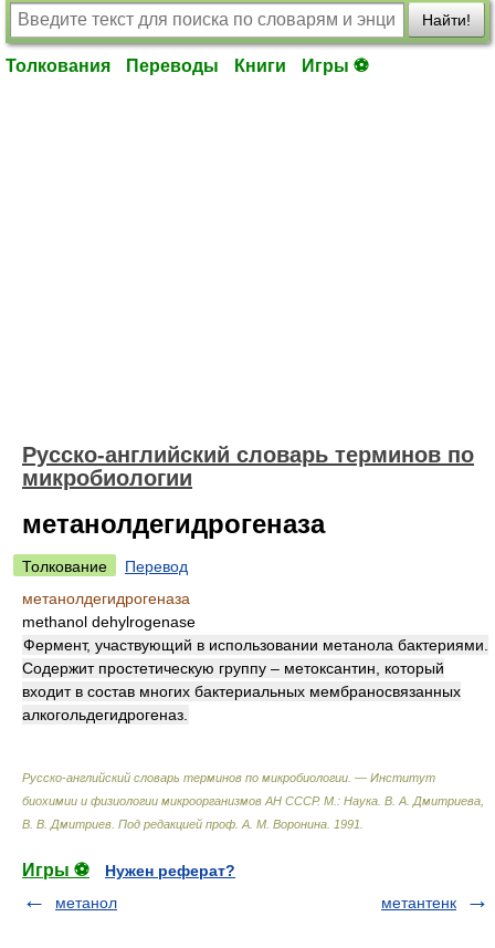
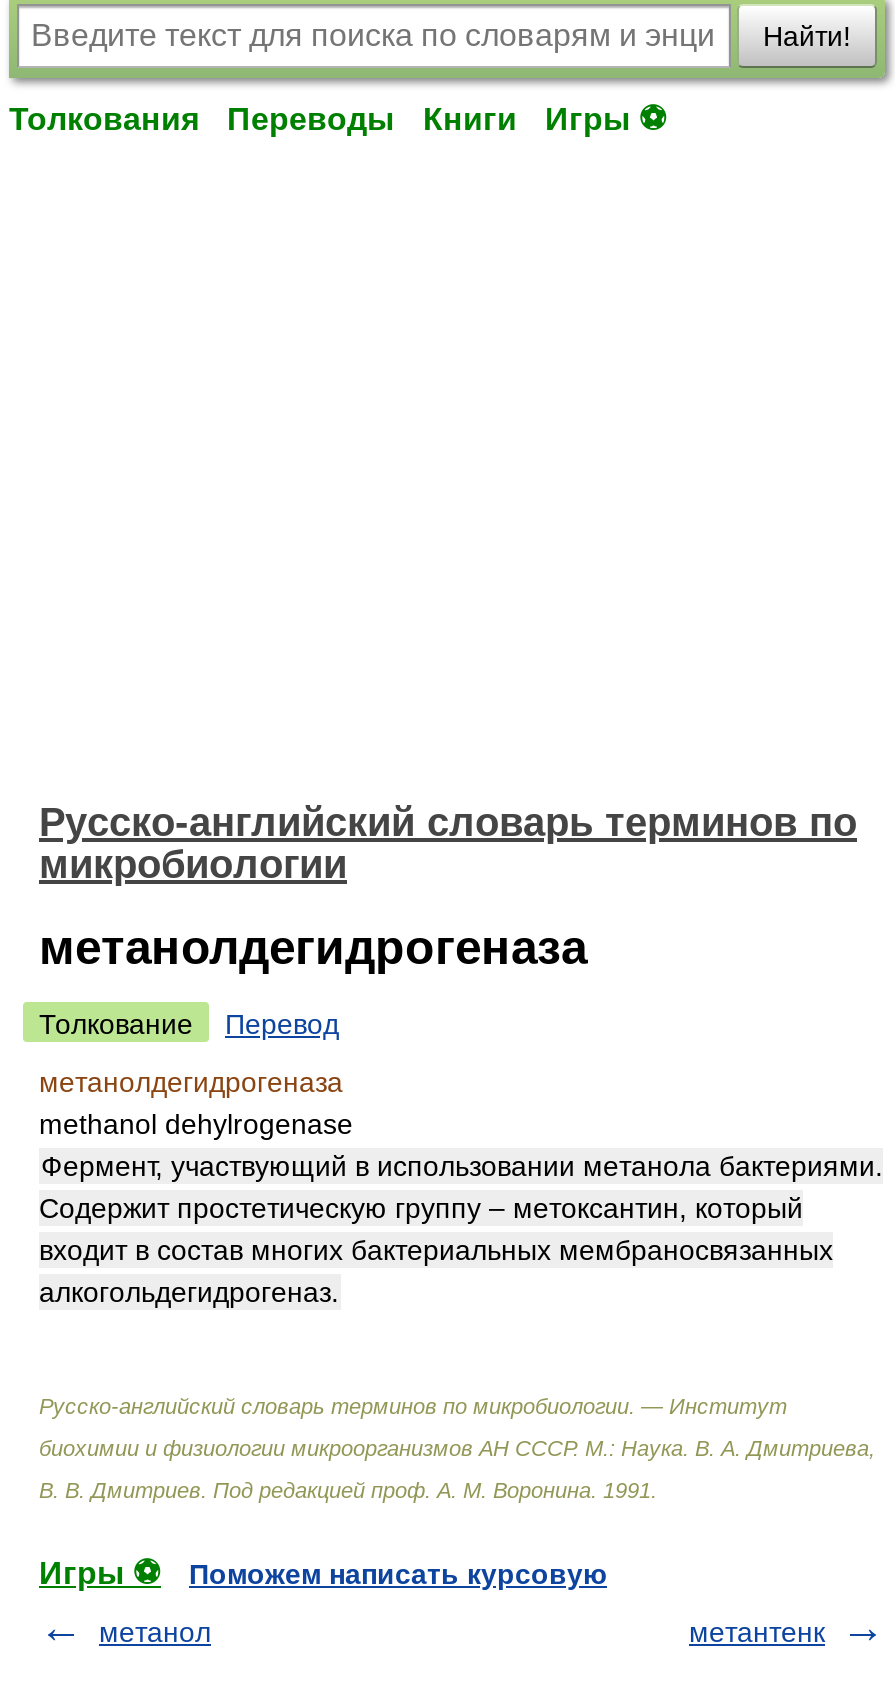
[105,862,235,879] Нужен реферат? -> [189,1558,607,1590] Поможем написать курсовую

